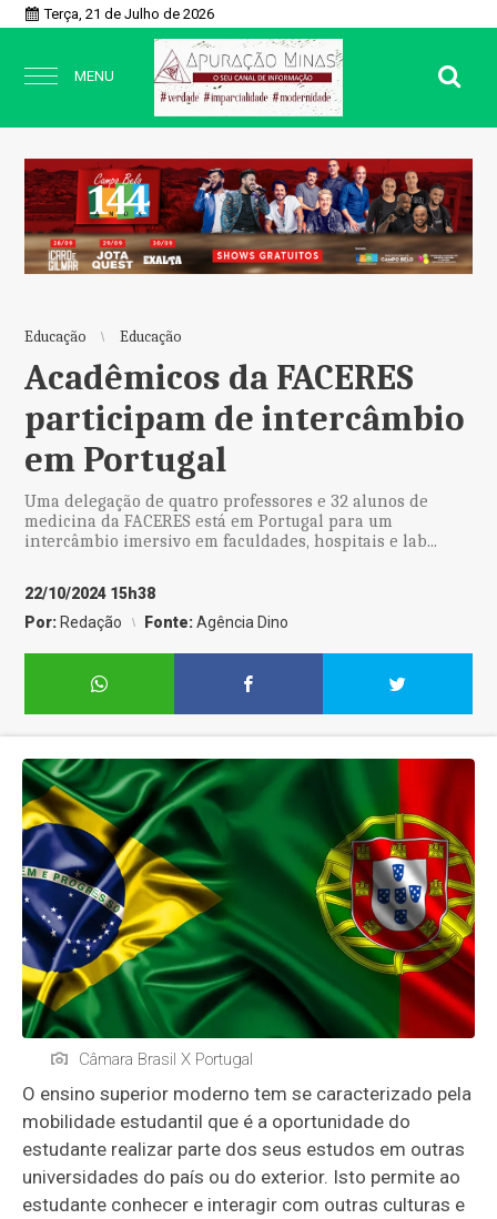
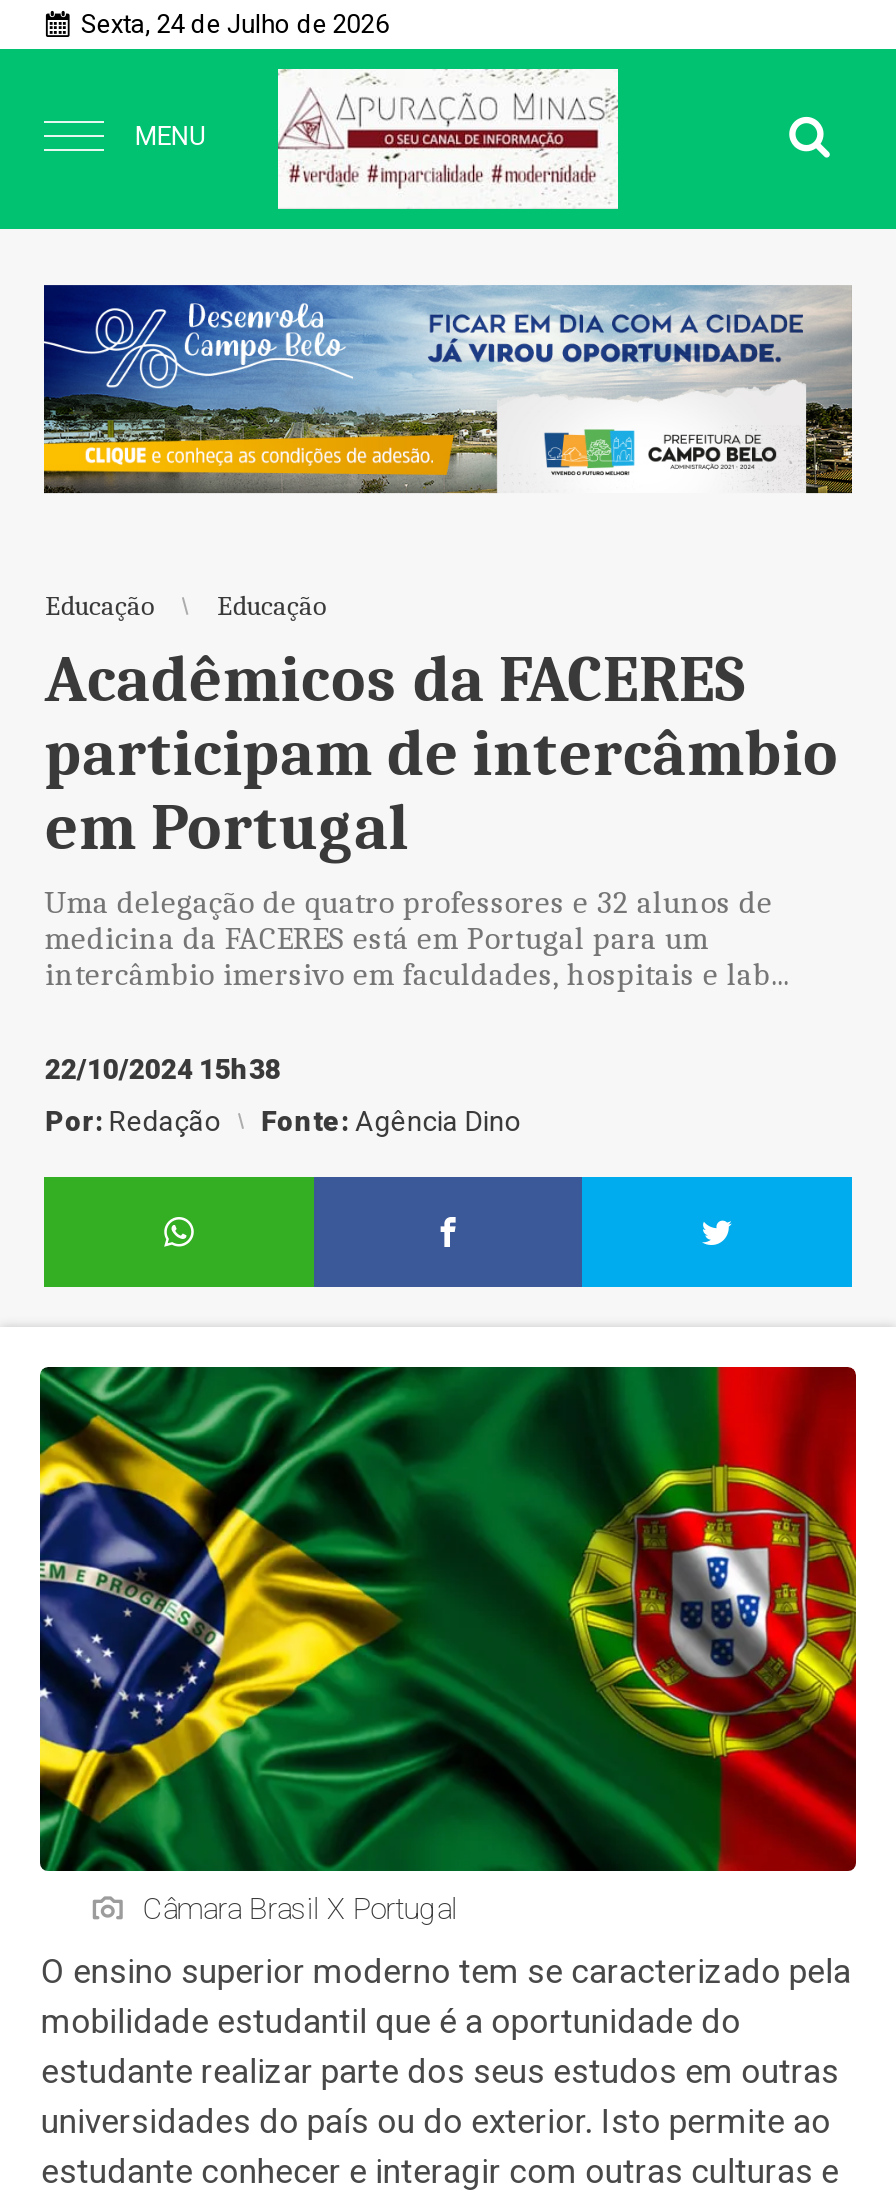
[45,6,215,22] Terça, 21 de Julho de 2026 -> [81,9,389,39] Sexta, 24 de Julho de 2026
[23,158,474,275] [image] -> [42,283,852,495] [image]

